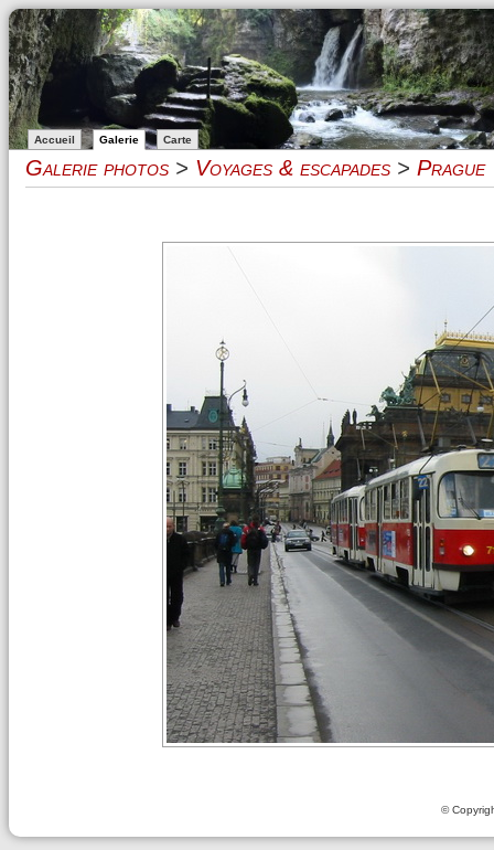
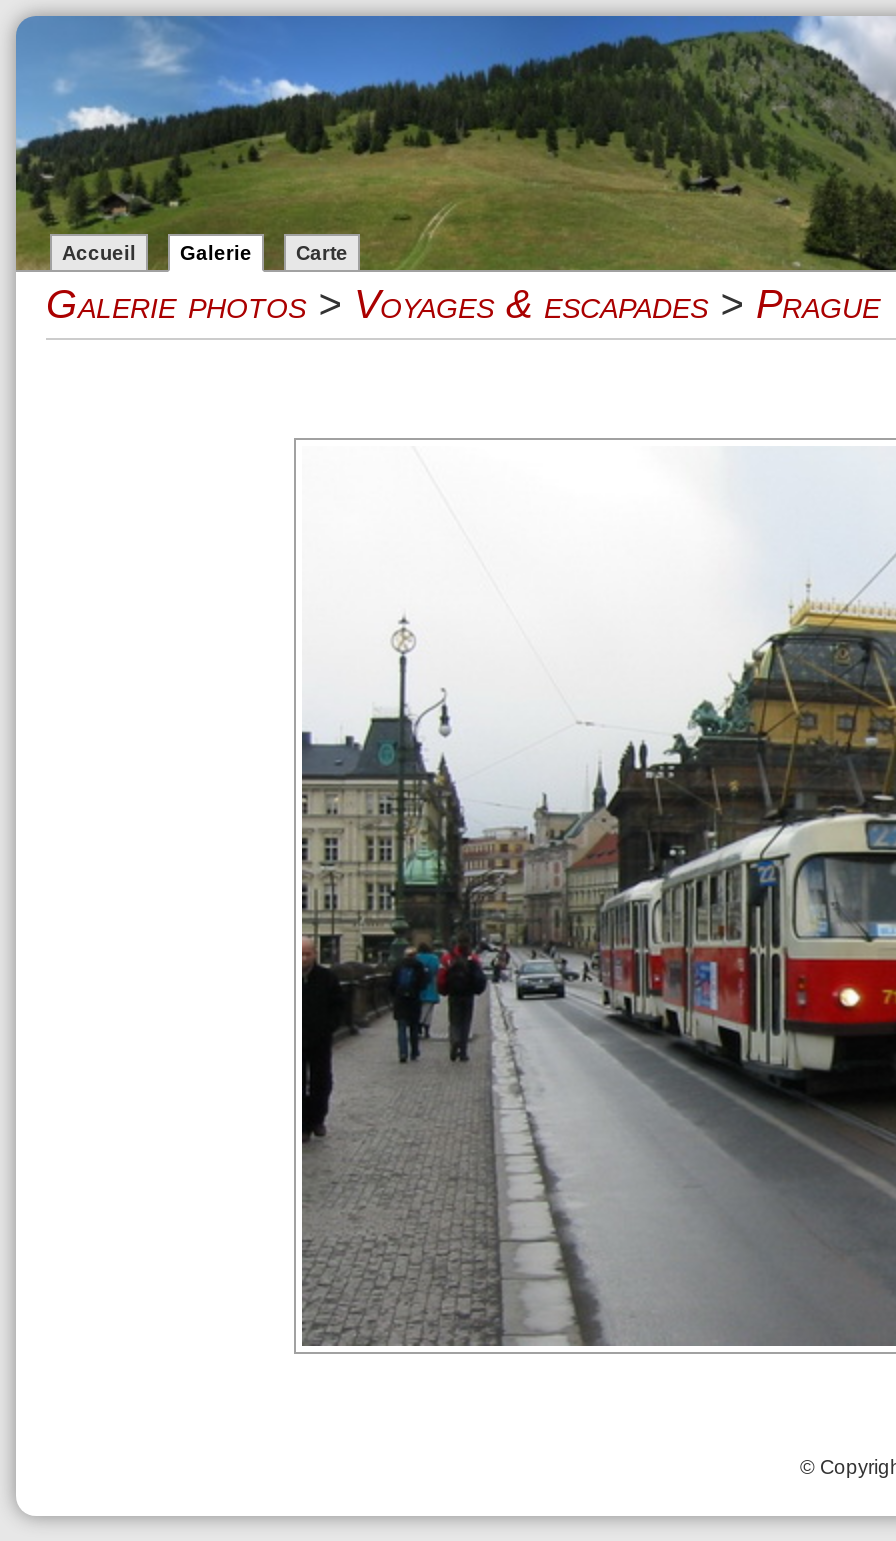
[8,8,491,150] [image] -> [16,14,890,272] [image]

